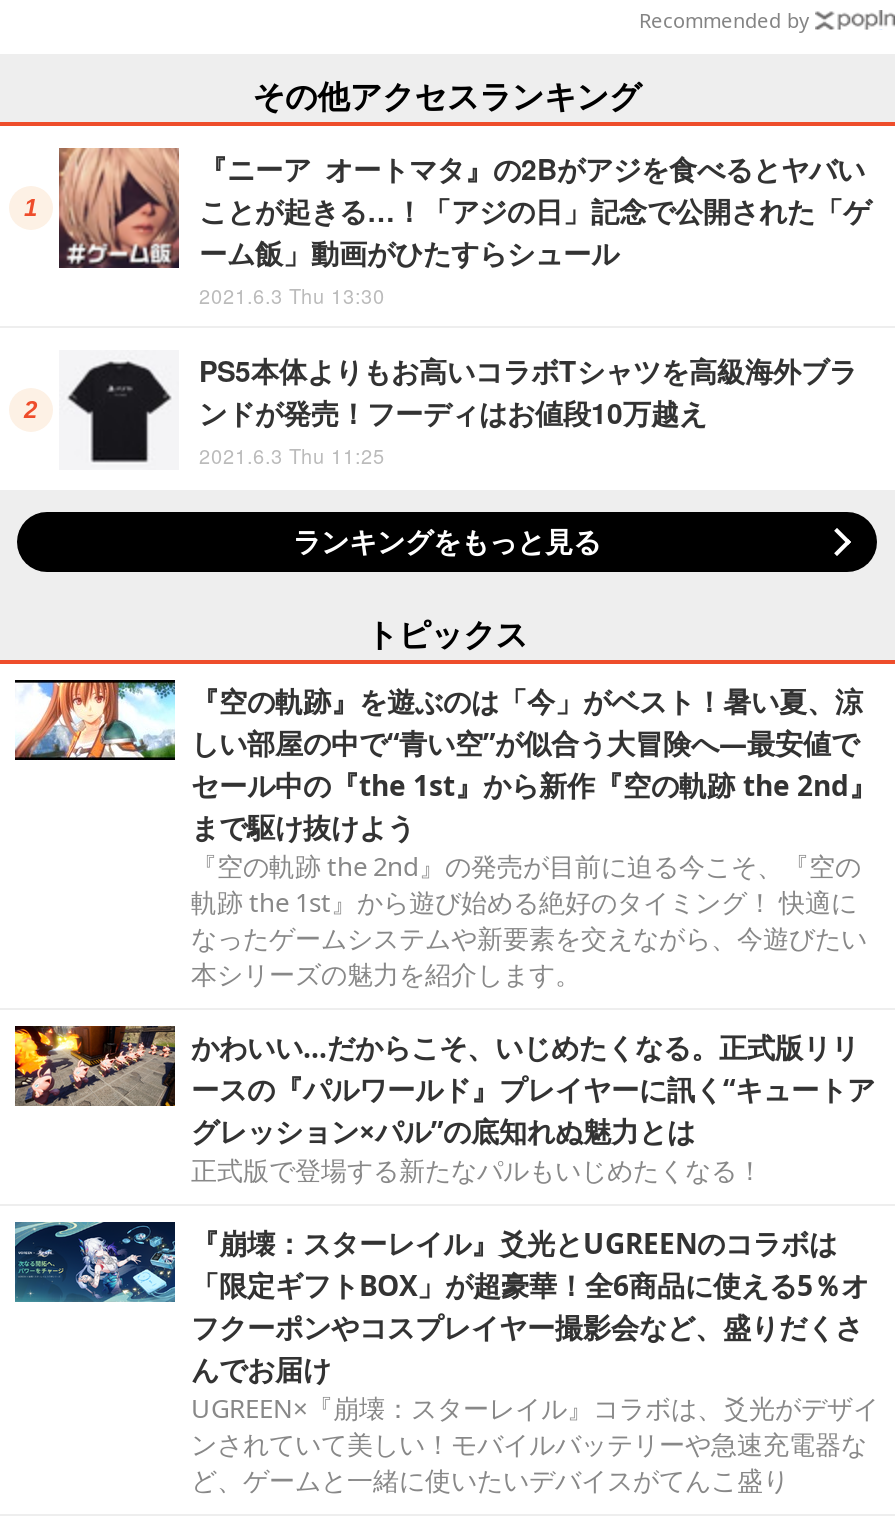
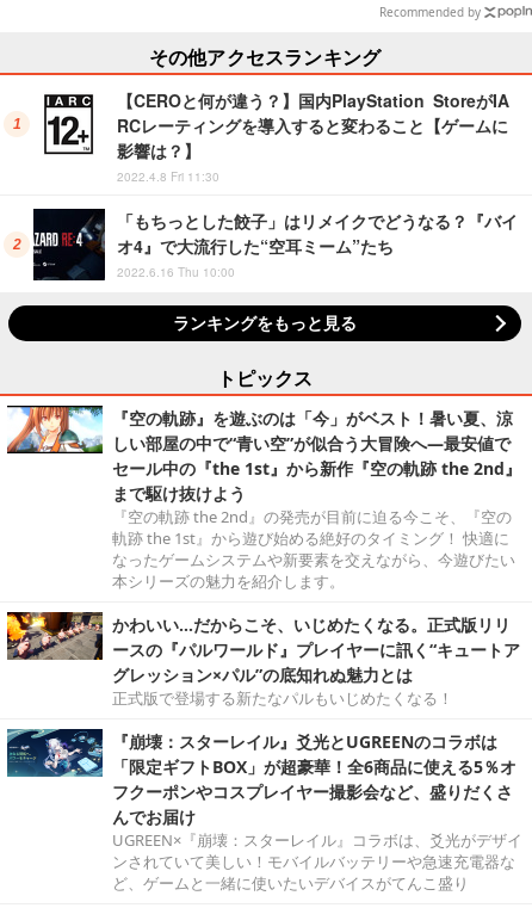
[57,146,865,270] [image] | 『ニーア オートマタ』の2Bがアジを食べるとヤバい -> [33,88,509,160] [image] | 【CEROと何が違う？】国内PlayStation StoreがIA
[199,195,871,223] ことが起きる…！「アジの日」記念で公開された「ゲ -> [117,116,508,133] RCレーティングを導入すると変わること【ゲームに
[199,237,619,265] ーム飯」動画がひたすらシュール -> [117,141,200,158] 影響は？】
[199,281,385,309] 2021.6.3 Thu 13:30 -> [117,168,219,184] 2022.4.8 Fri 11:30
[59,350,857,470] [image] | PS5本体よりもお高いコラボTシャツを高級海外ブラ -> [32,208,518,282] [image] | 「もちっとした餃子」はリメイクでどうなる？『バイ
[199,397,707,425] ンドが発売！フーディはお値段10万越え -> [117,237,394,254] オ4』で大流行した“空耳ミーム”たち
[199,441,385,469] 2021.6.3 Thu 11:25 -> [117,263,235,280] 2022.6.16 Thu 10:00

